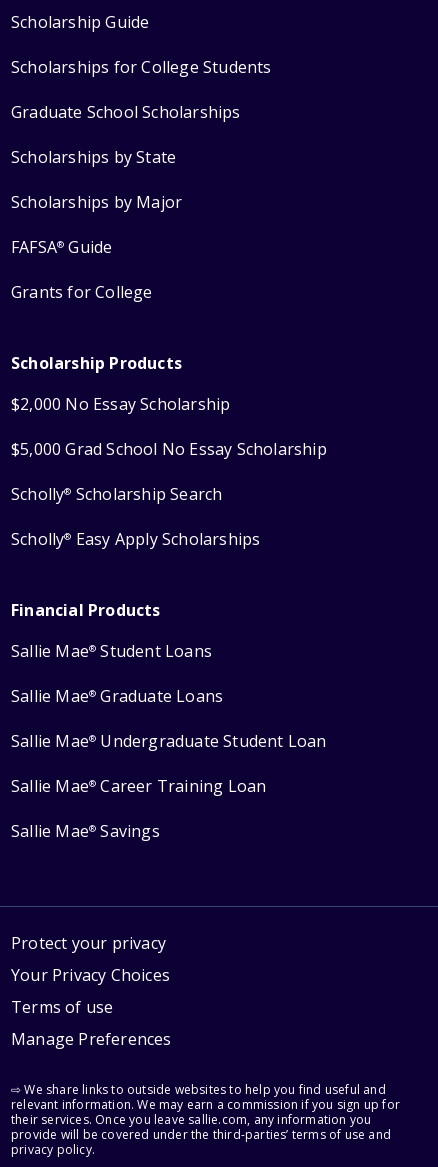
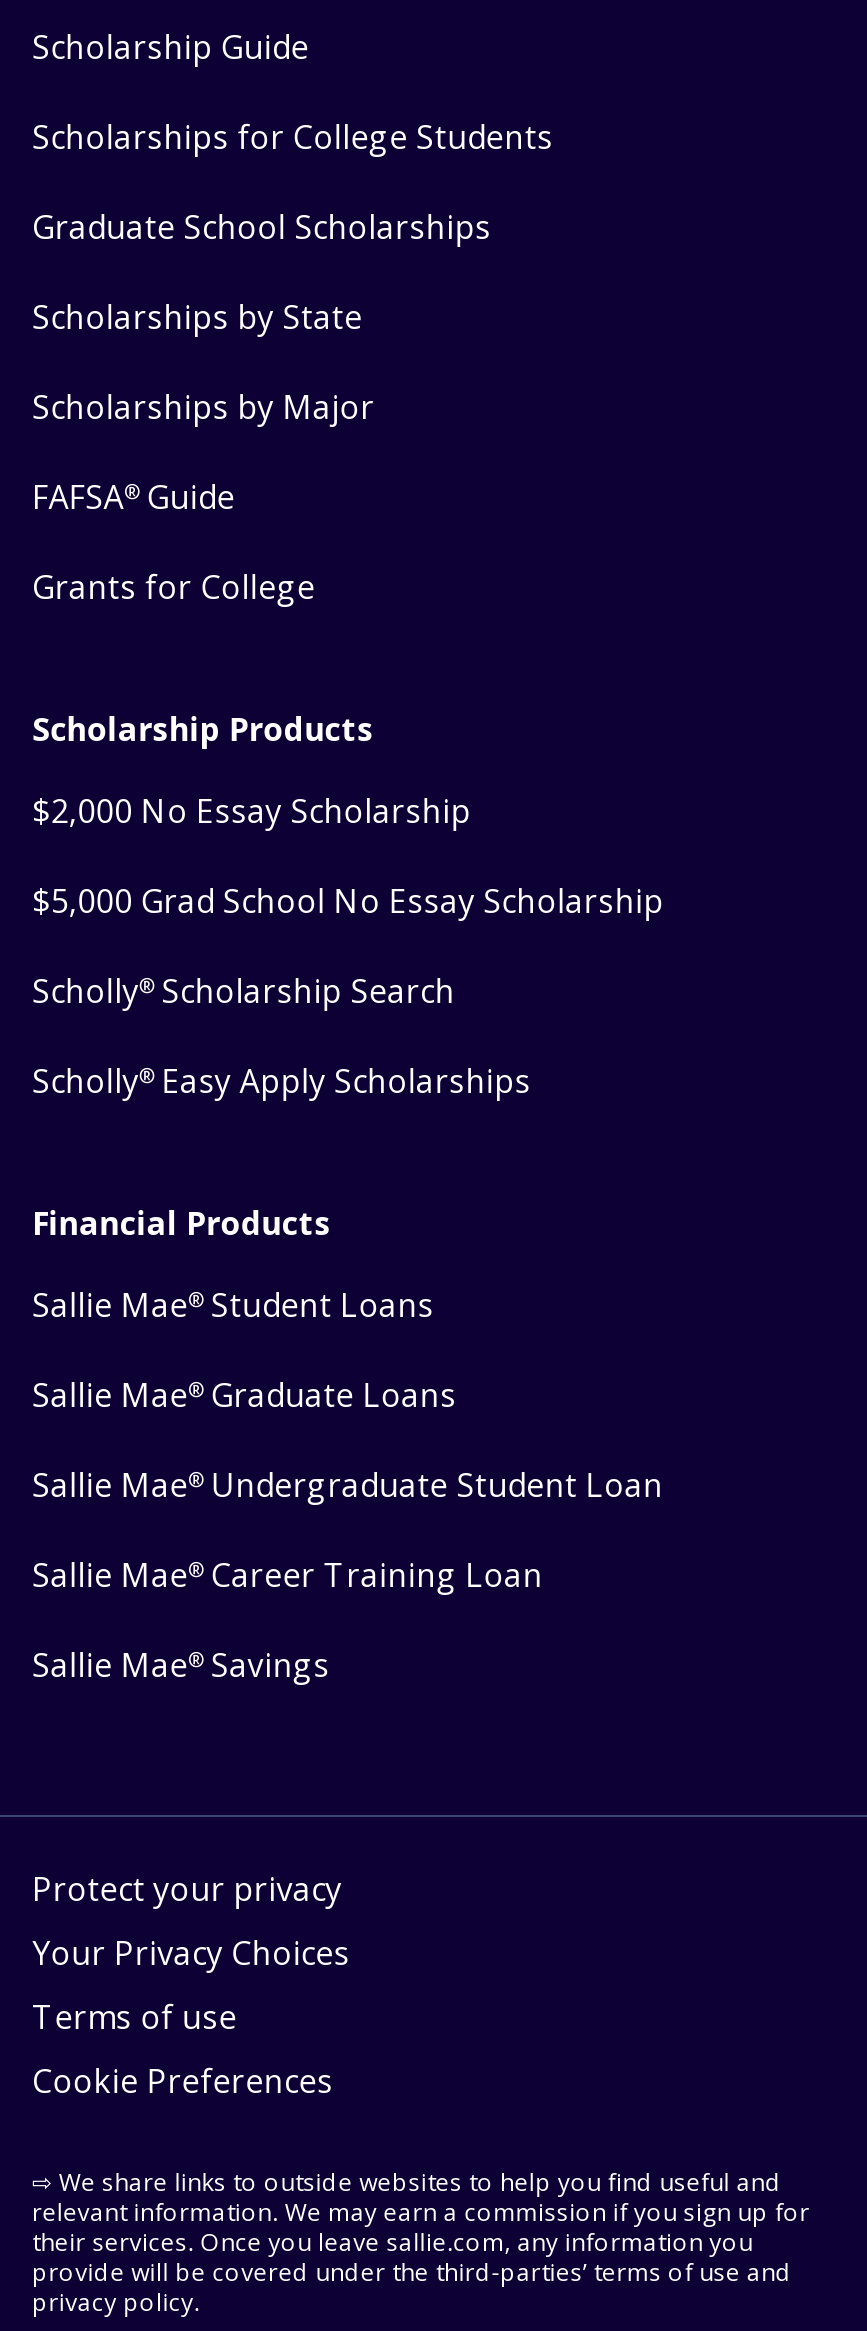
[11,1028,172,1050] Manage Preferences -> [32,2059,333,2103] Cookie Preferences

